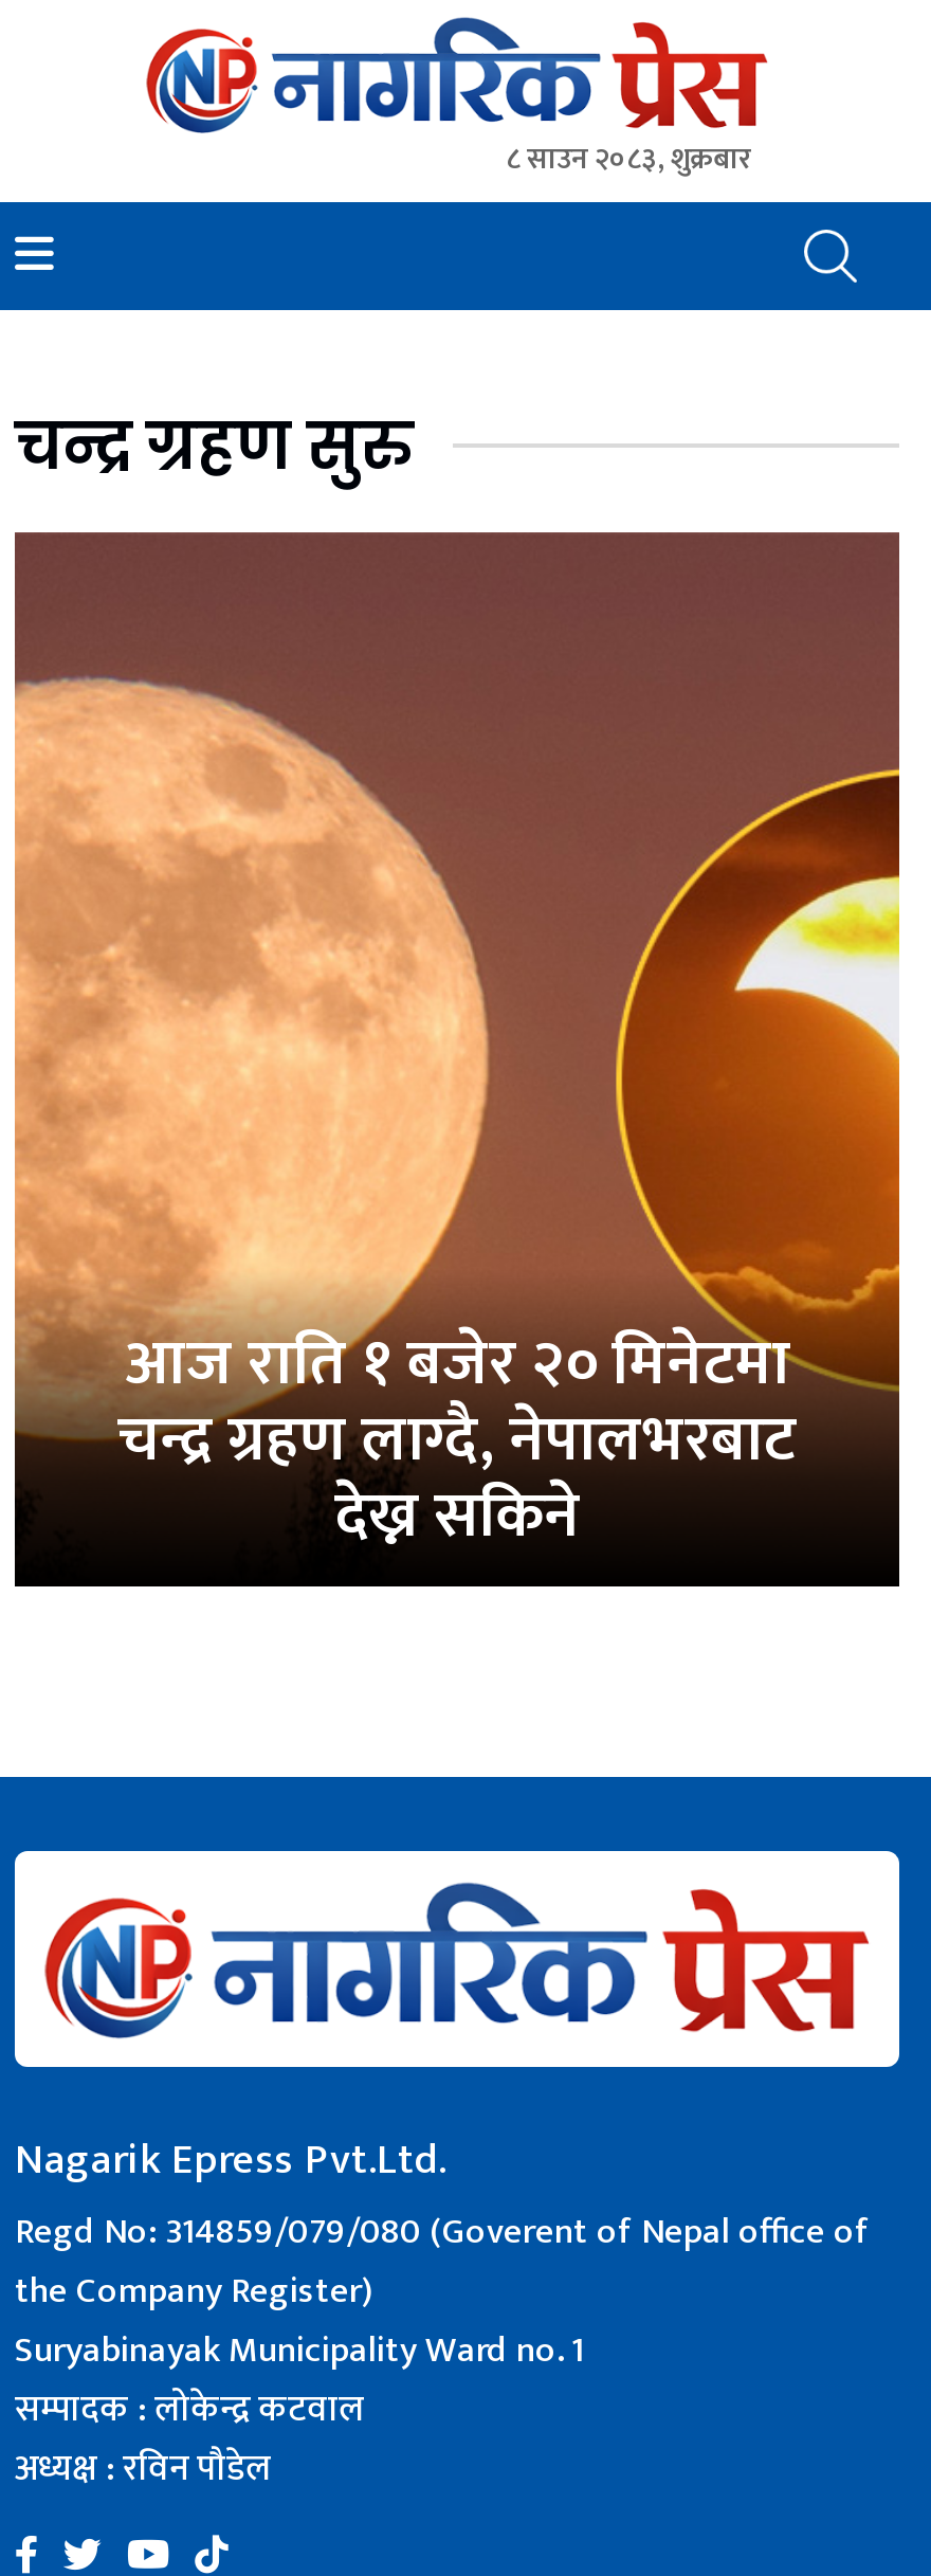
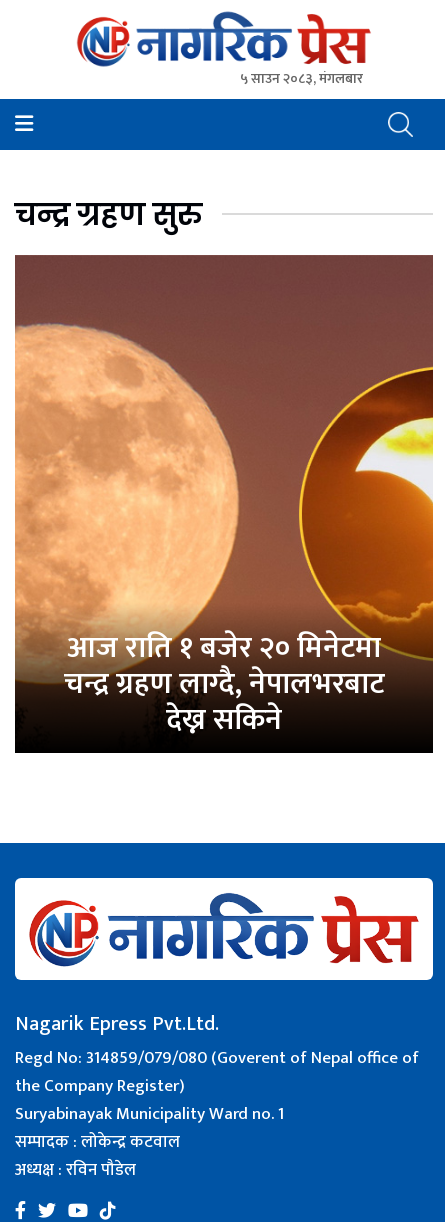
[506,135,751,184] ८ साउन २०८३, शुक्रबार -> [240,67,363,90] ५ साउन २०८३, मंगलबार

